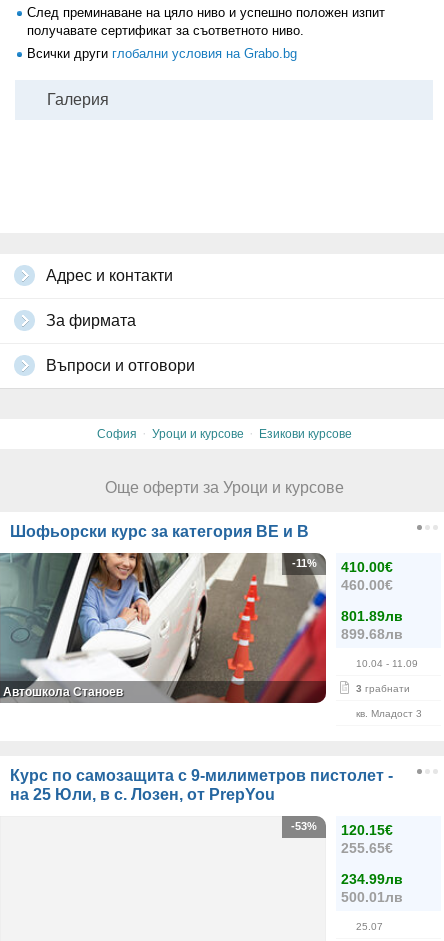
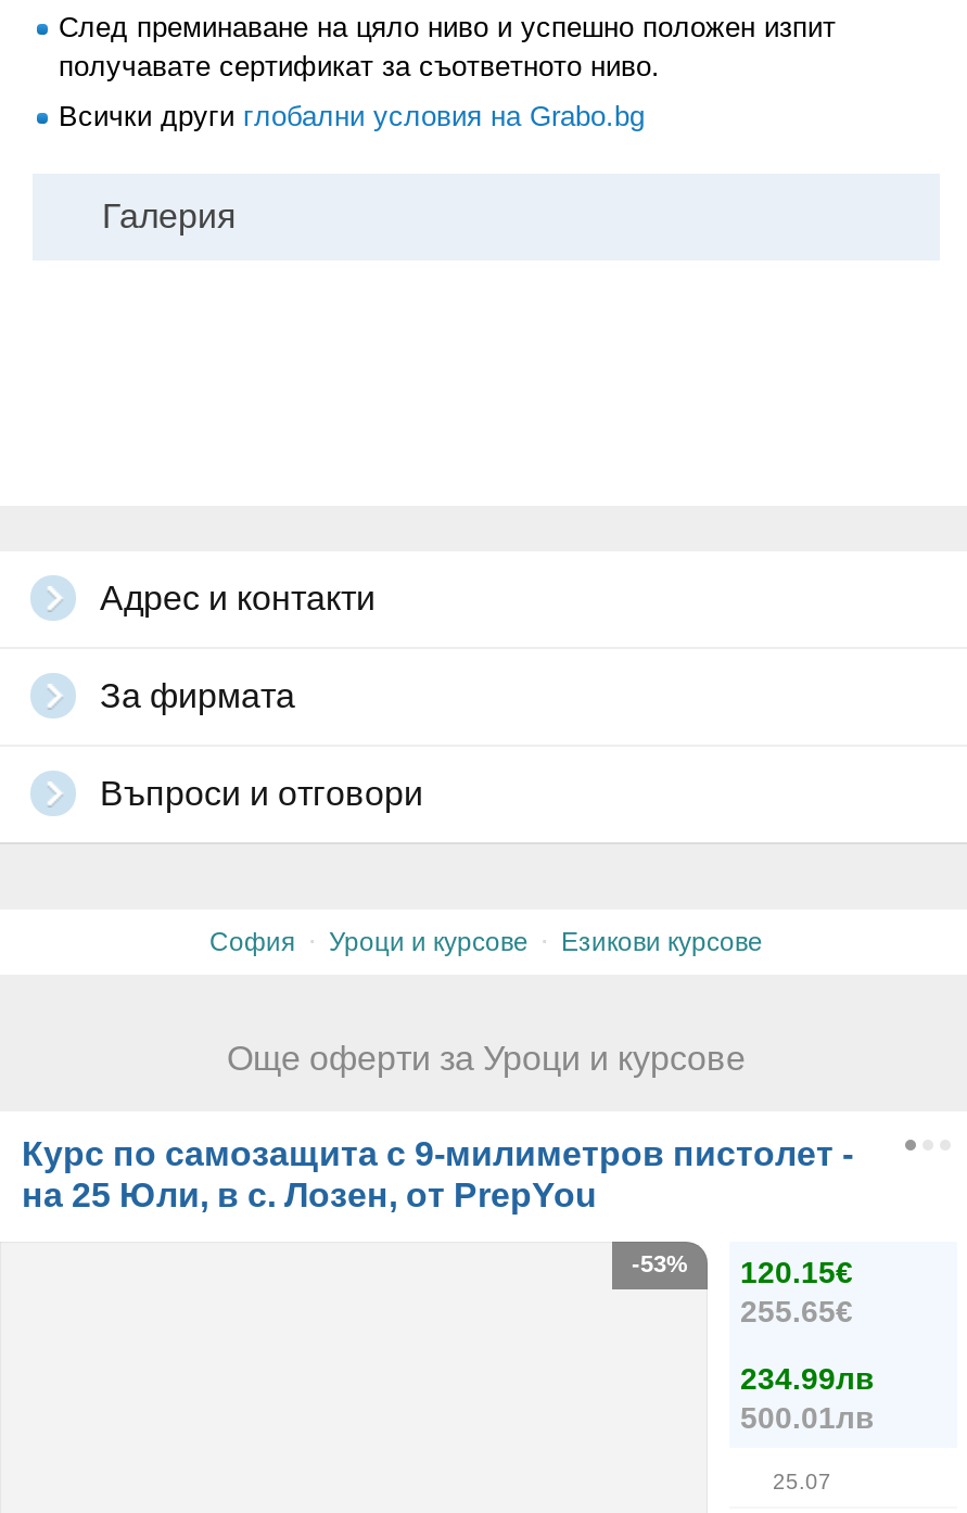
[3,523,422,719] [image] | Шофьорски курс за категория ВЕ и В | 410.00€ | 460.00€ | 801.89лв | 899.68лв | 10.04 - 11.09 | 3 грабнати | кв. Младост 3 -> none
[291,557,316,569] -11% -> none
[3,685,123,699] Автошкола Станоев -> none

